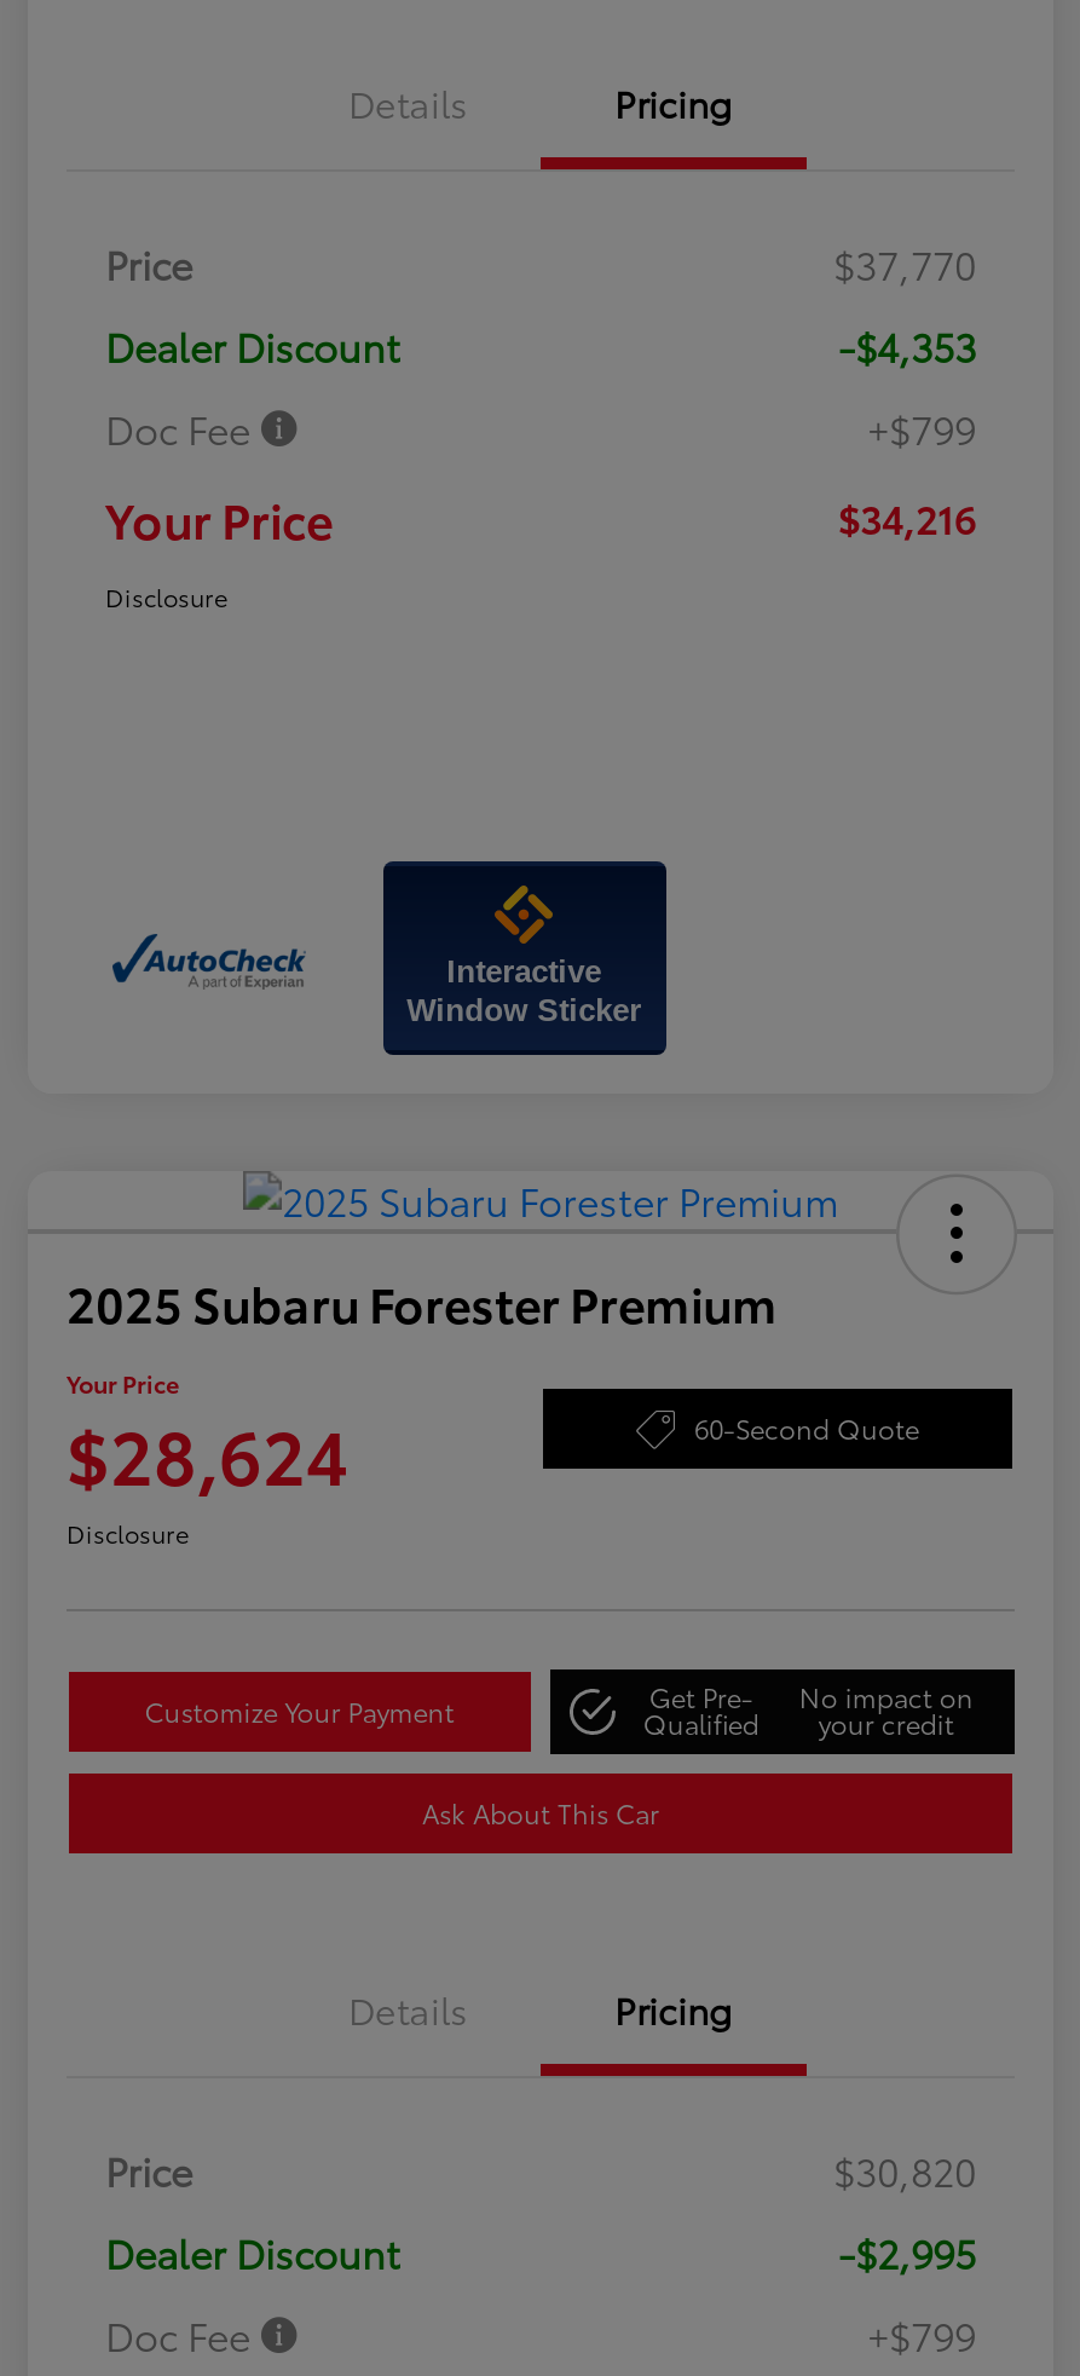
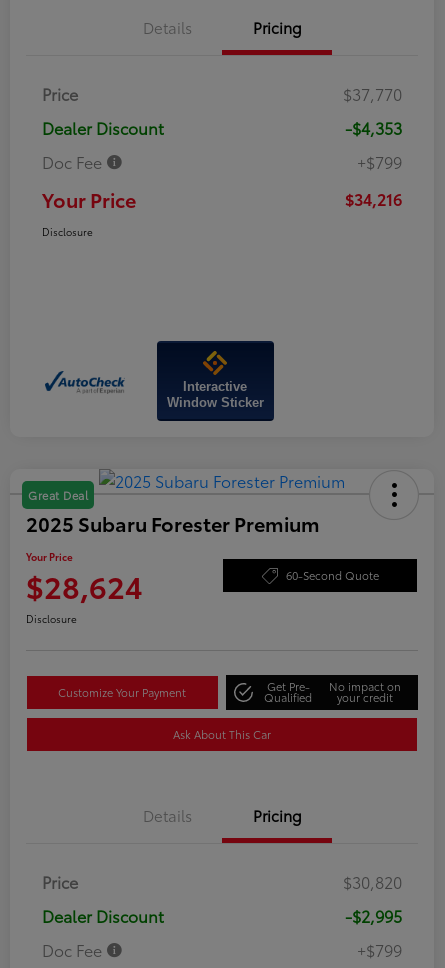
none -> [28,487,88,503] Great Deal

